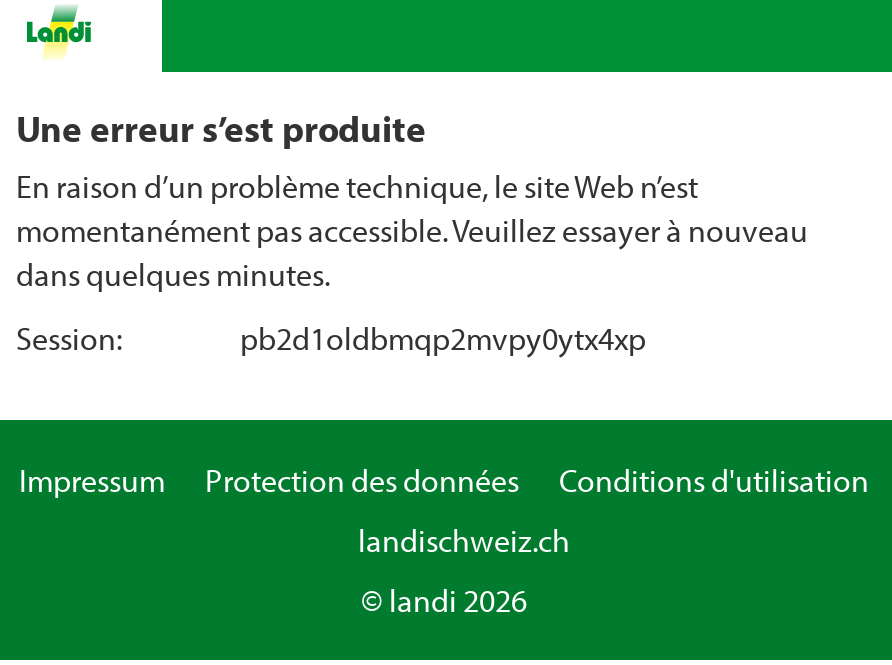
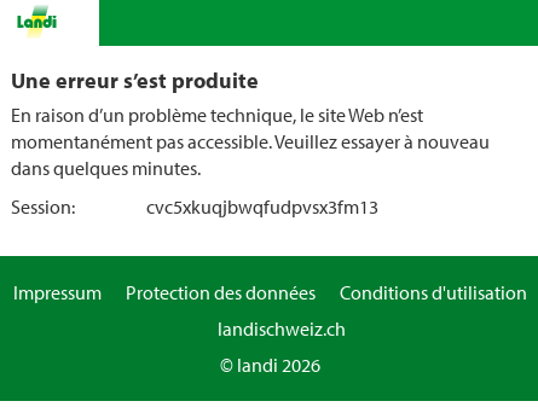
[240,318,646,358] pb2d1oldbmqp2mvpy0ytx4xp -> [146,194,378,219] cvc5xkuqjbwqfudpvsx3fm13

